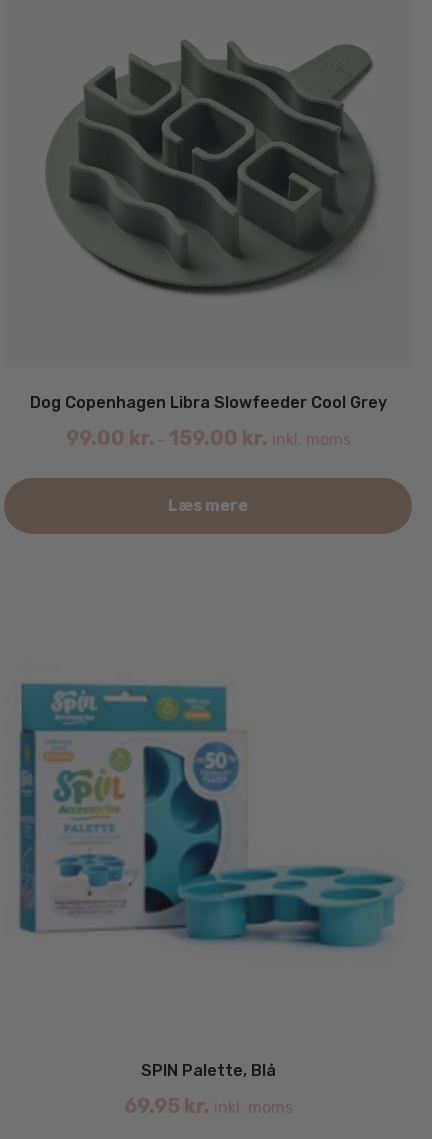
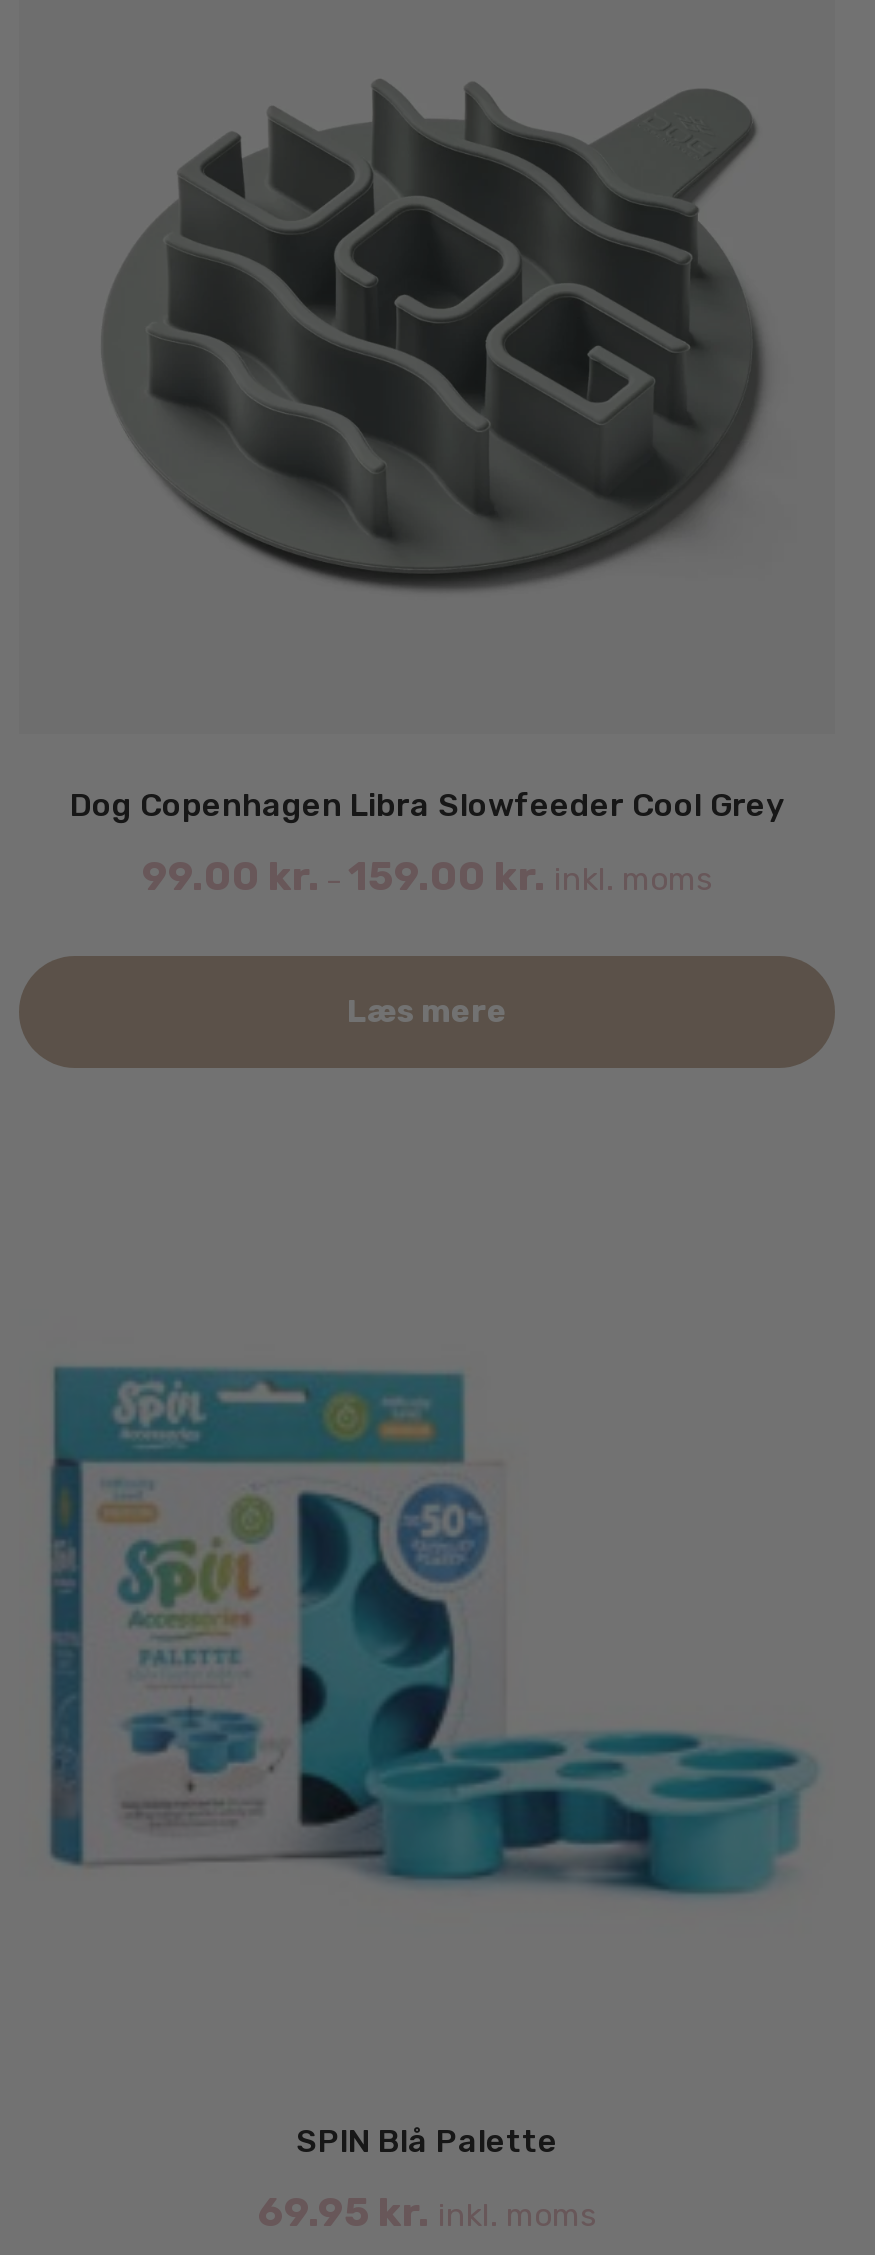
[140,1061,275,1080] SPIN Palette, Blå -> [296,2121,558,2159] SPIN Blå Palette

